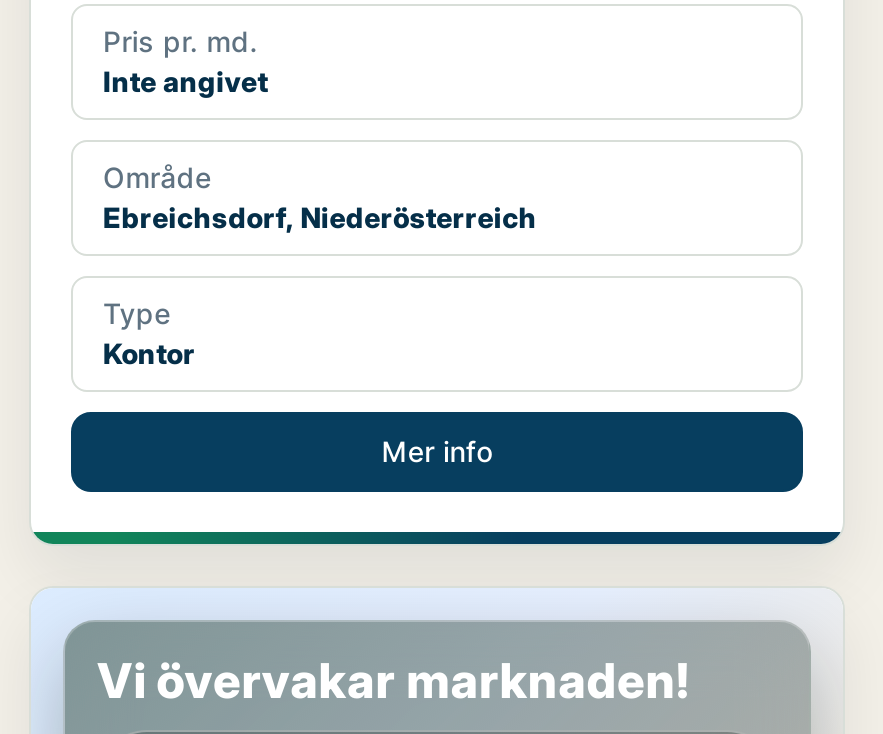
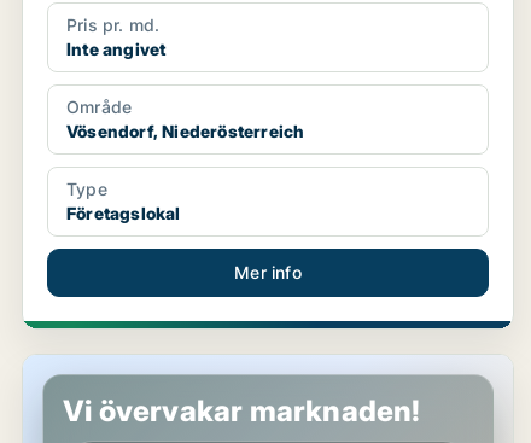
[103,200,537,234] Ebreichsdorf, Niederösterreich -> [66,121,305,141] Vösendorf, Niederösterreich
[103,336,195,370] Kontor -> [66,203,181,224] Företagslokal

